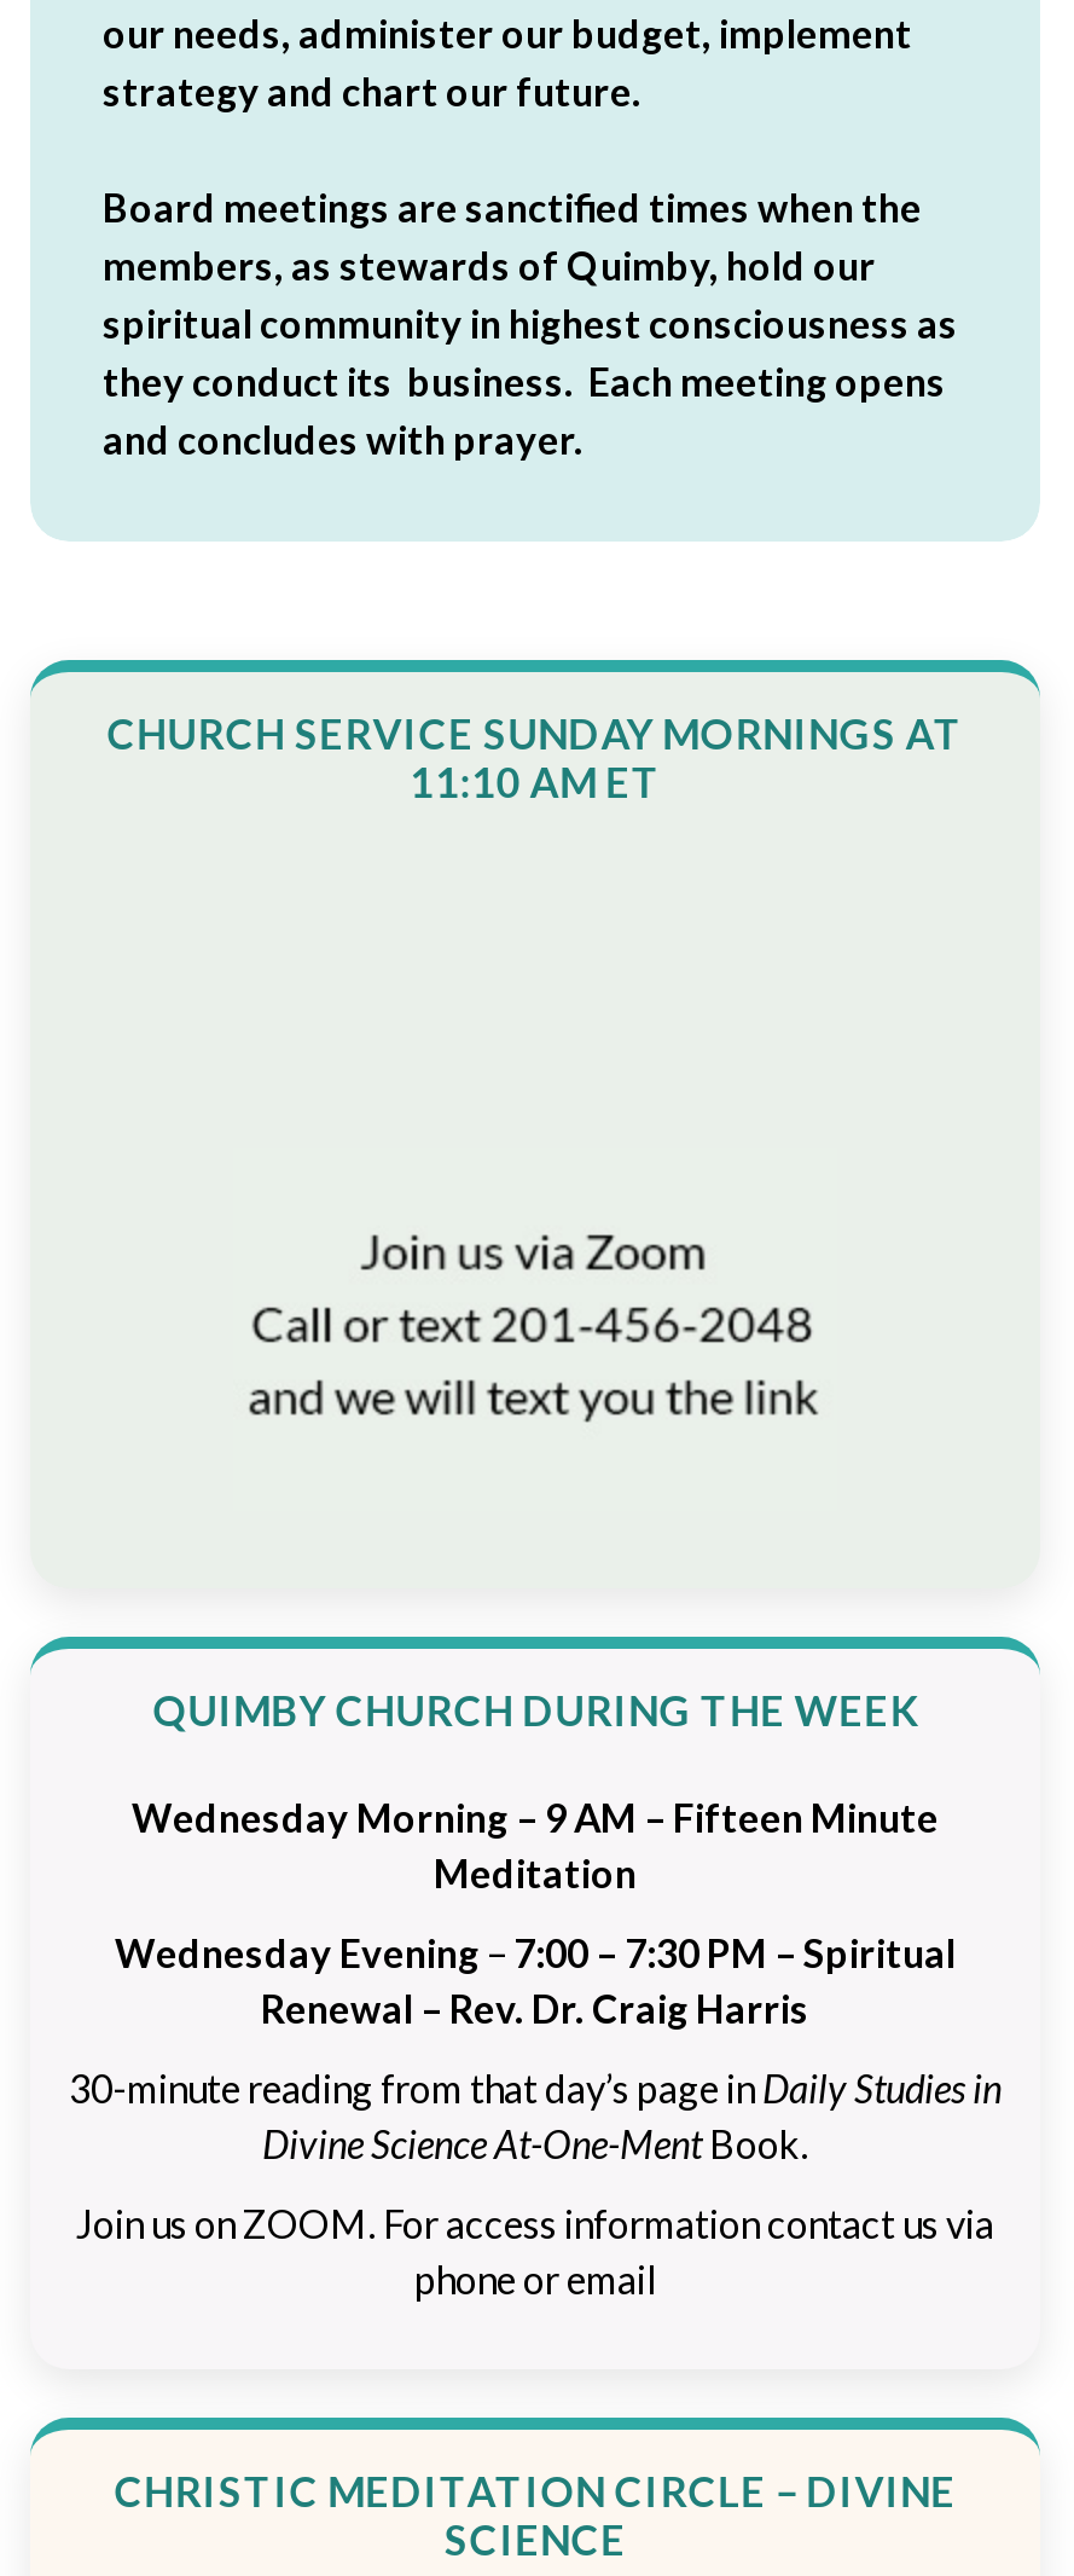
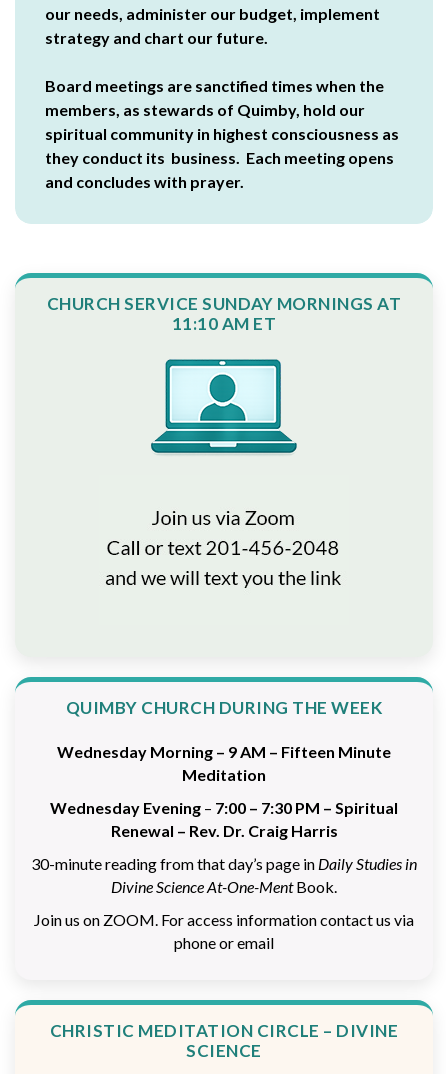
none -> [150,358,298,455] [image]

